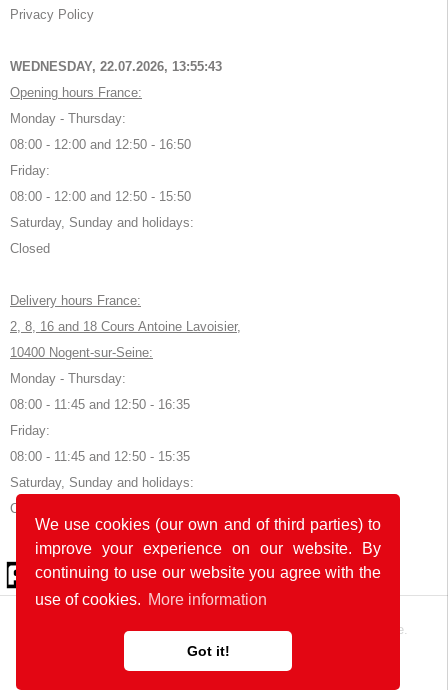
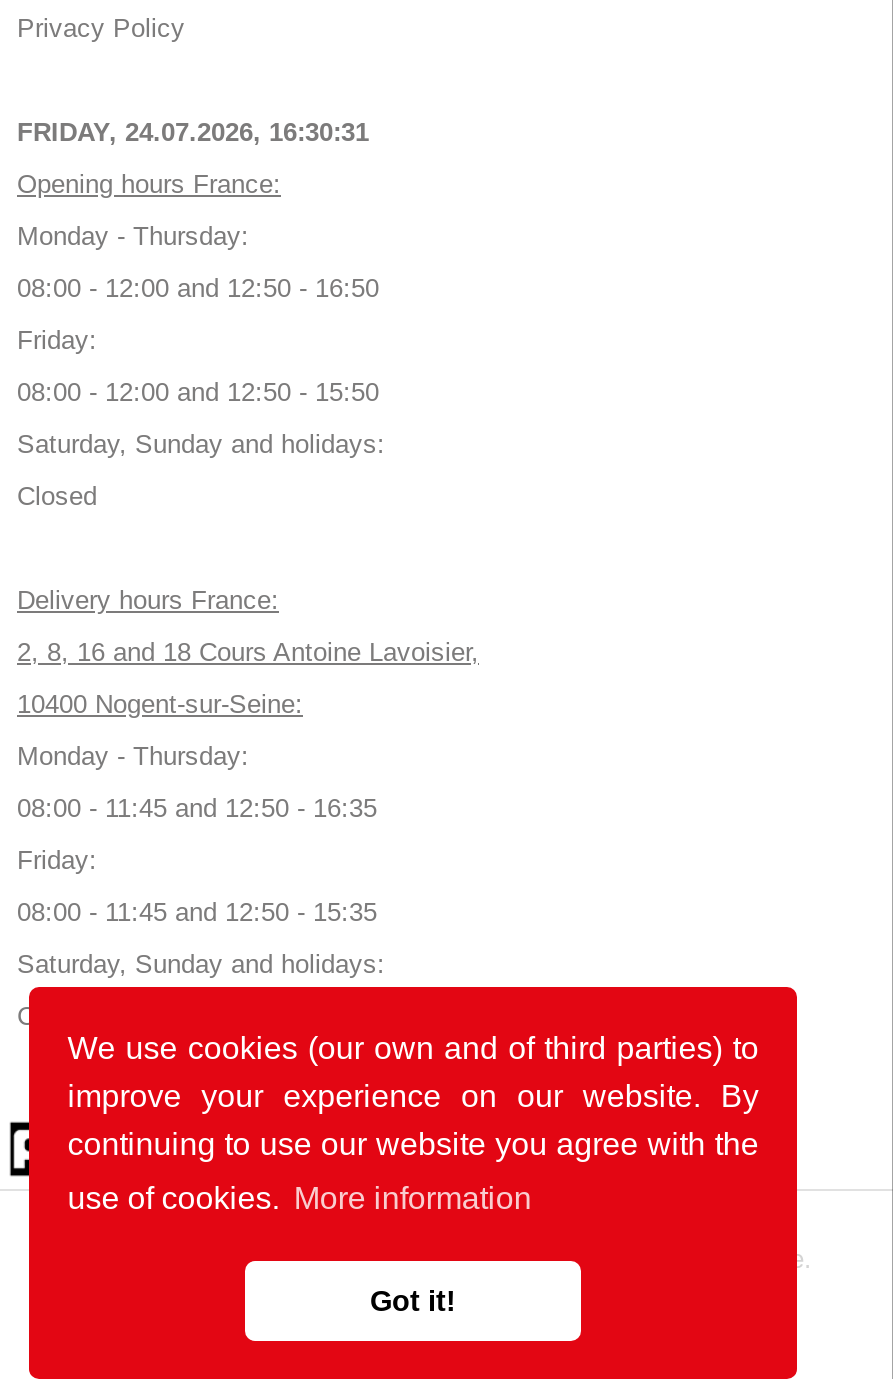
[10,59,222,74] WEDNESDAY, 22.07.2026, 13:55:43 -> [17,116,369,146] FRIDAY, 24.07.2026, 16:30:31

